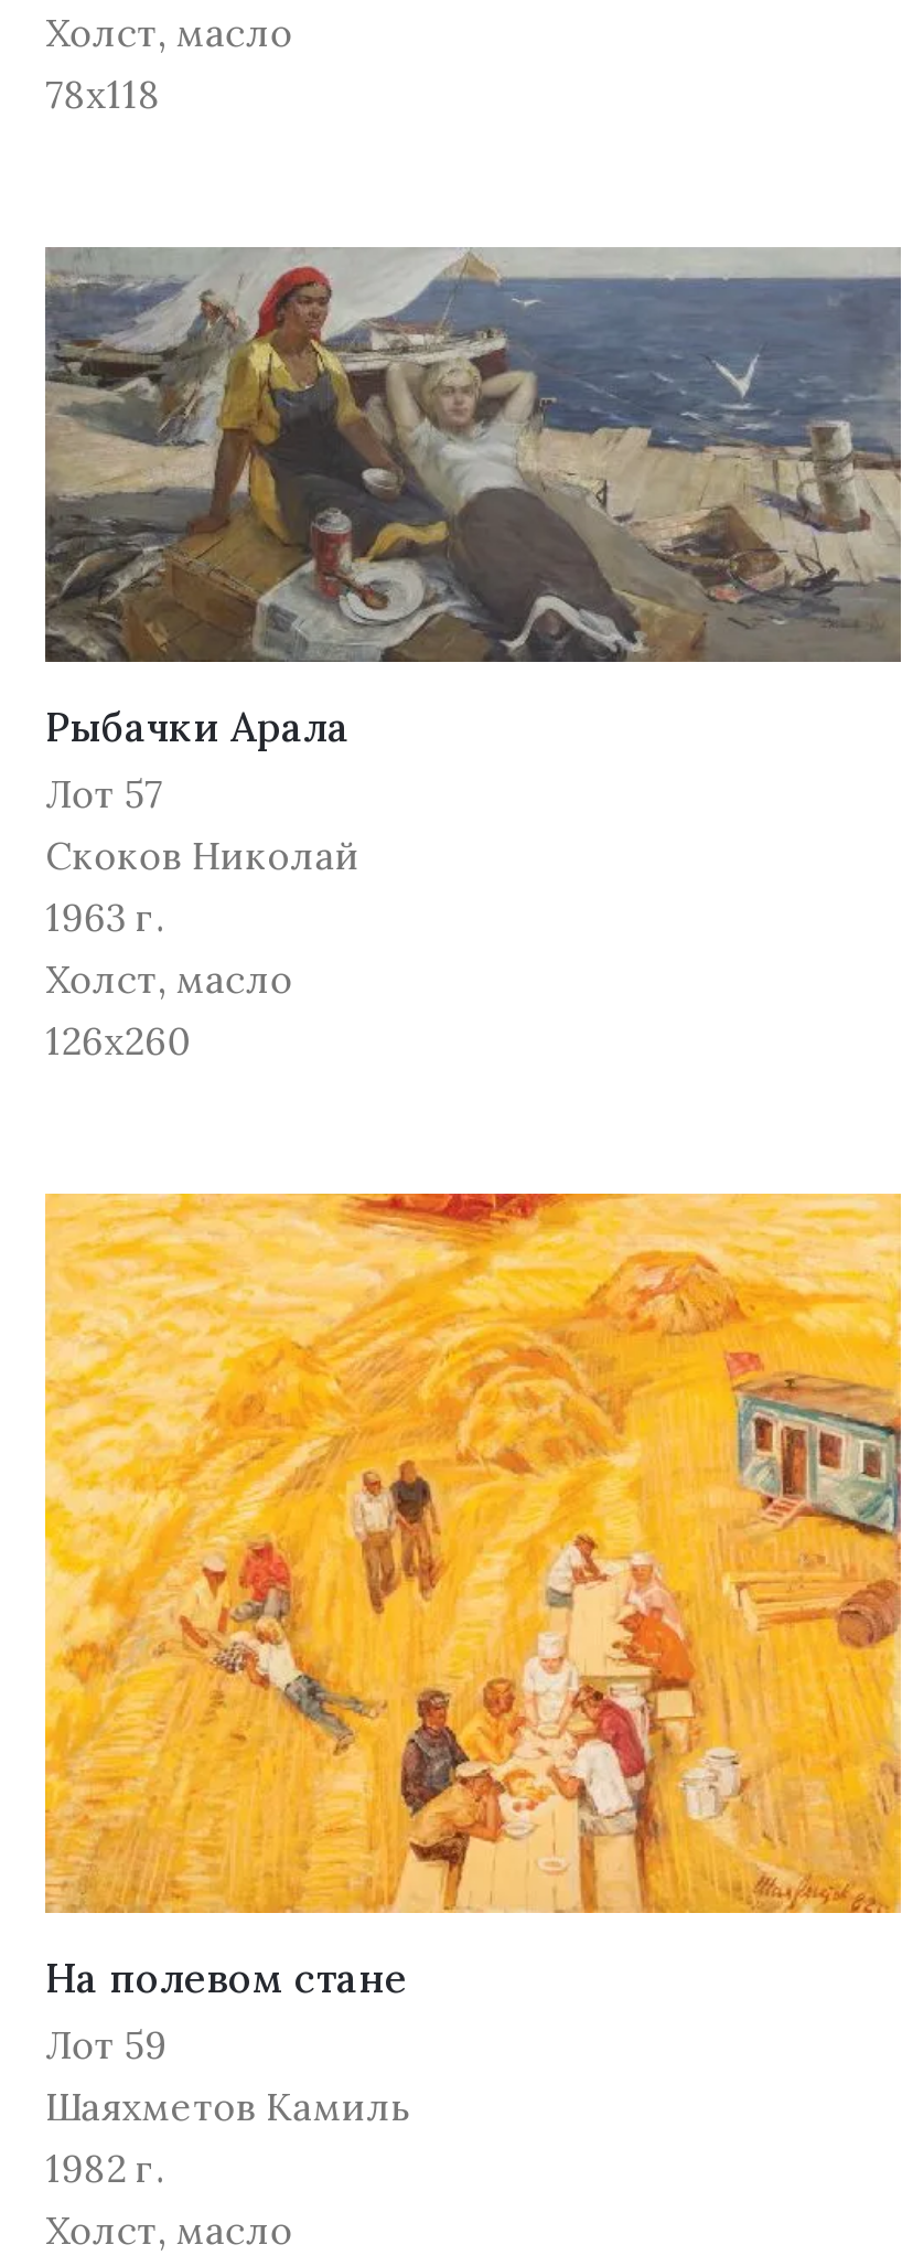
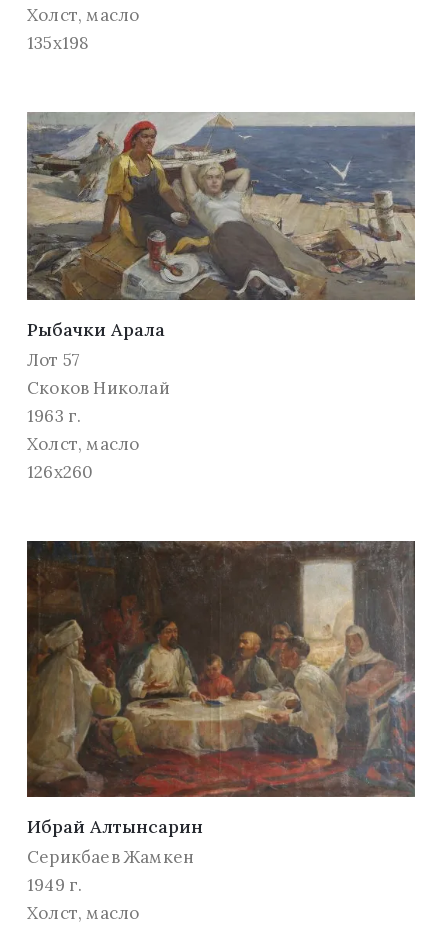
[45,70,160,119] 78х118 -> [27,32,89,54] 135х198
[43,1191,903,2194] [image] | На полевом стане | Лот 59 | Шаяхметов Камиль | 1982 г. -> [26,540,416,896] [image] | Ибрай Алтынсарин | Серикбаев Жамкен | 1949 г.

